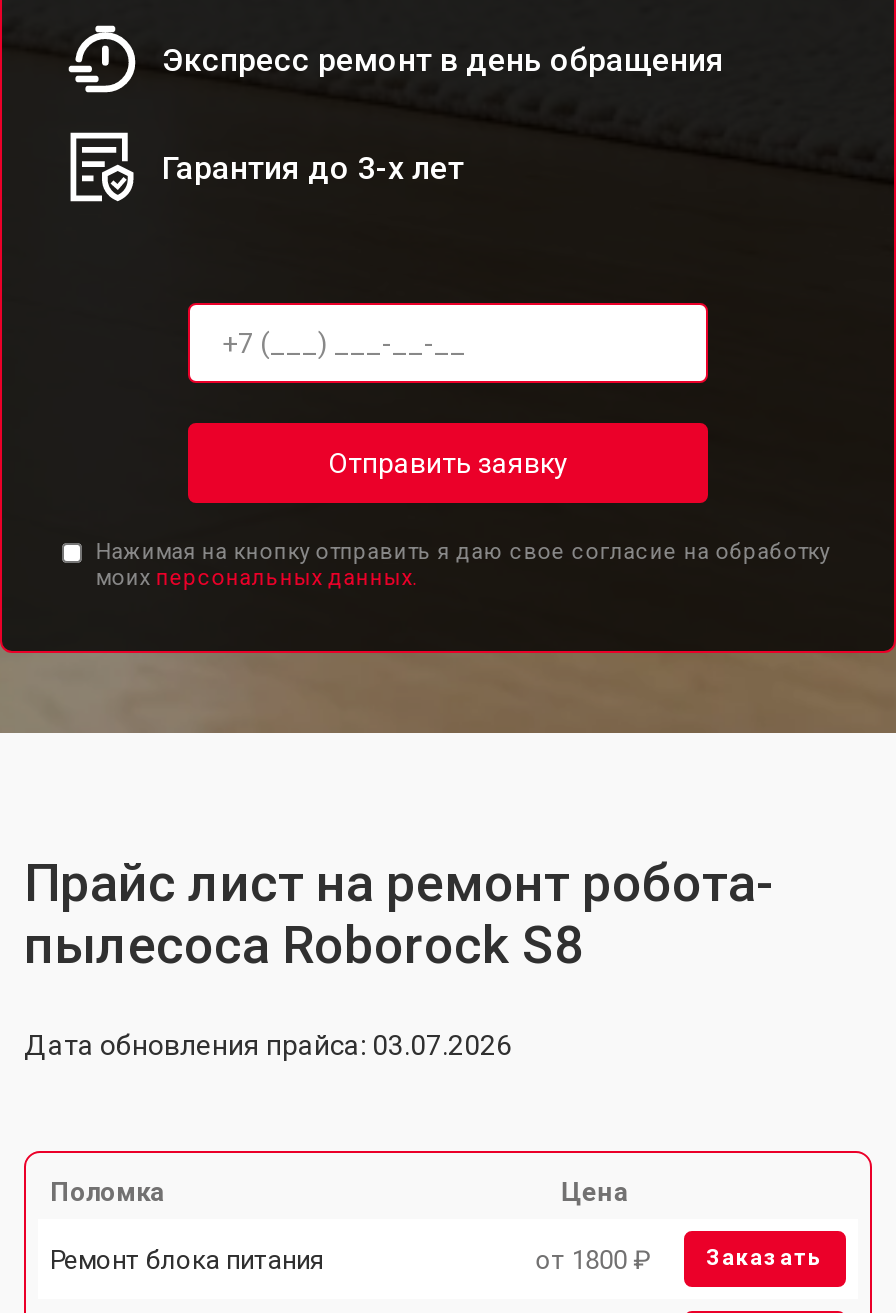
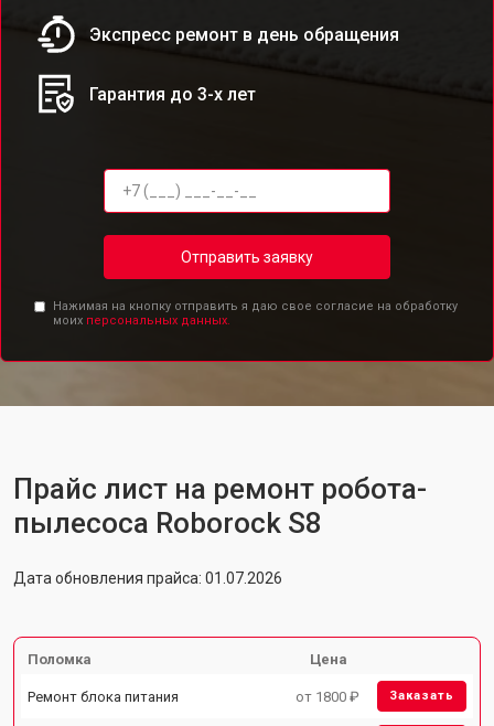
[24,1029,512,1061] Дата обновления прайса: 03.07.2026 -> [13,569,282,587] Дата обновления прайса: 01.07.2026

